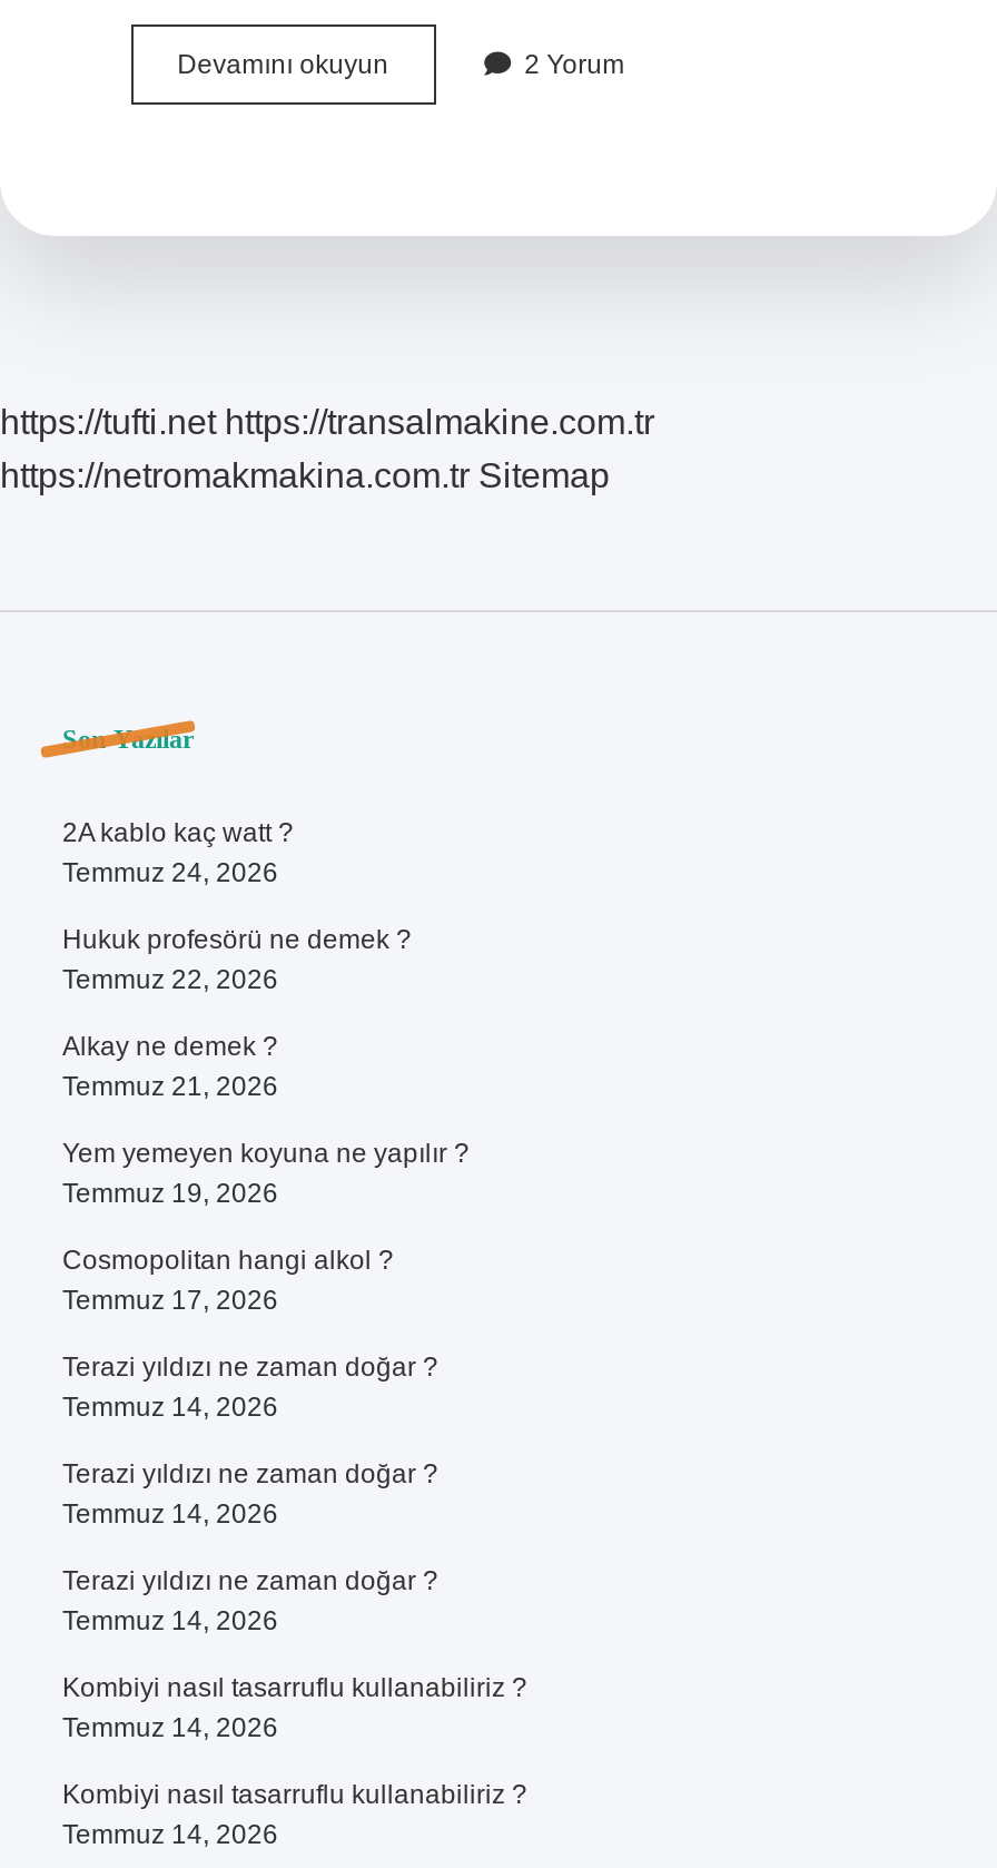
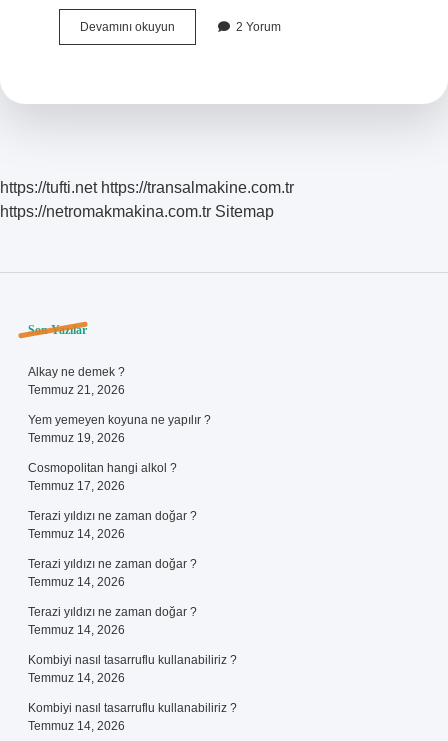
[62,817,412,995] 2A kablo kaç watt ? | Temmuz 24, 2026 | Hukuk profesörü ne demek ? | Temmuz 22, 2026 -> none

